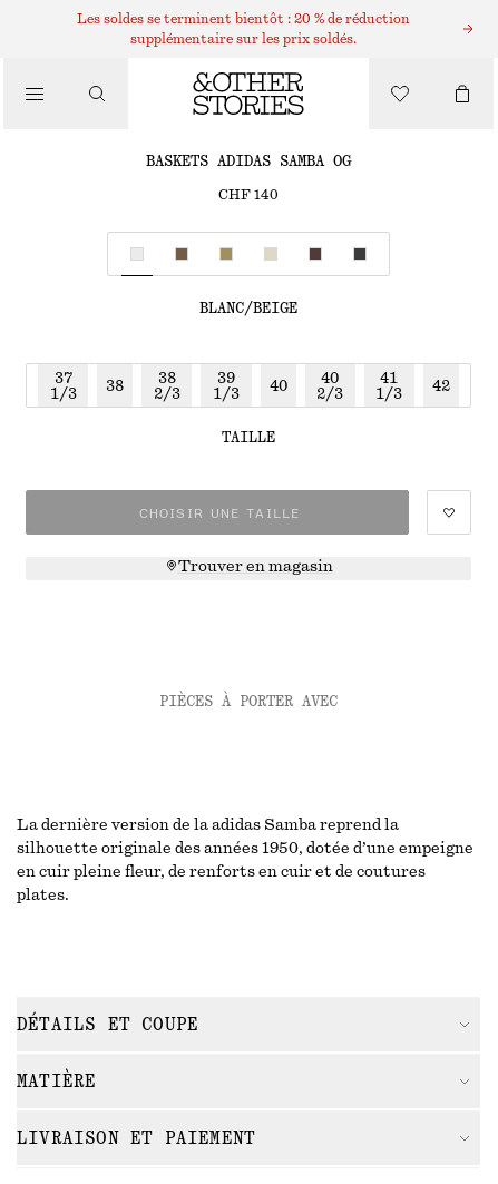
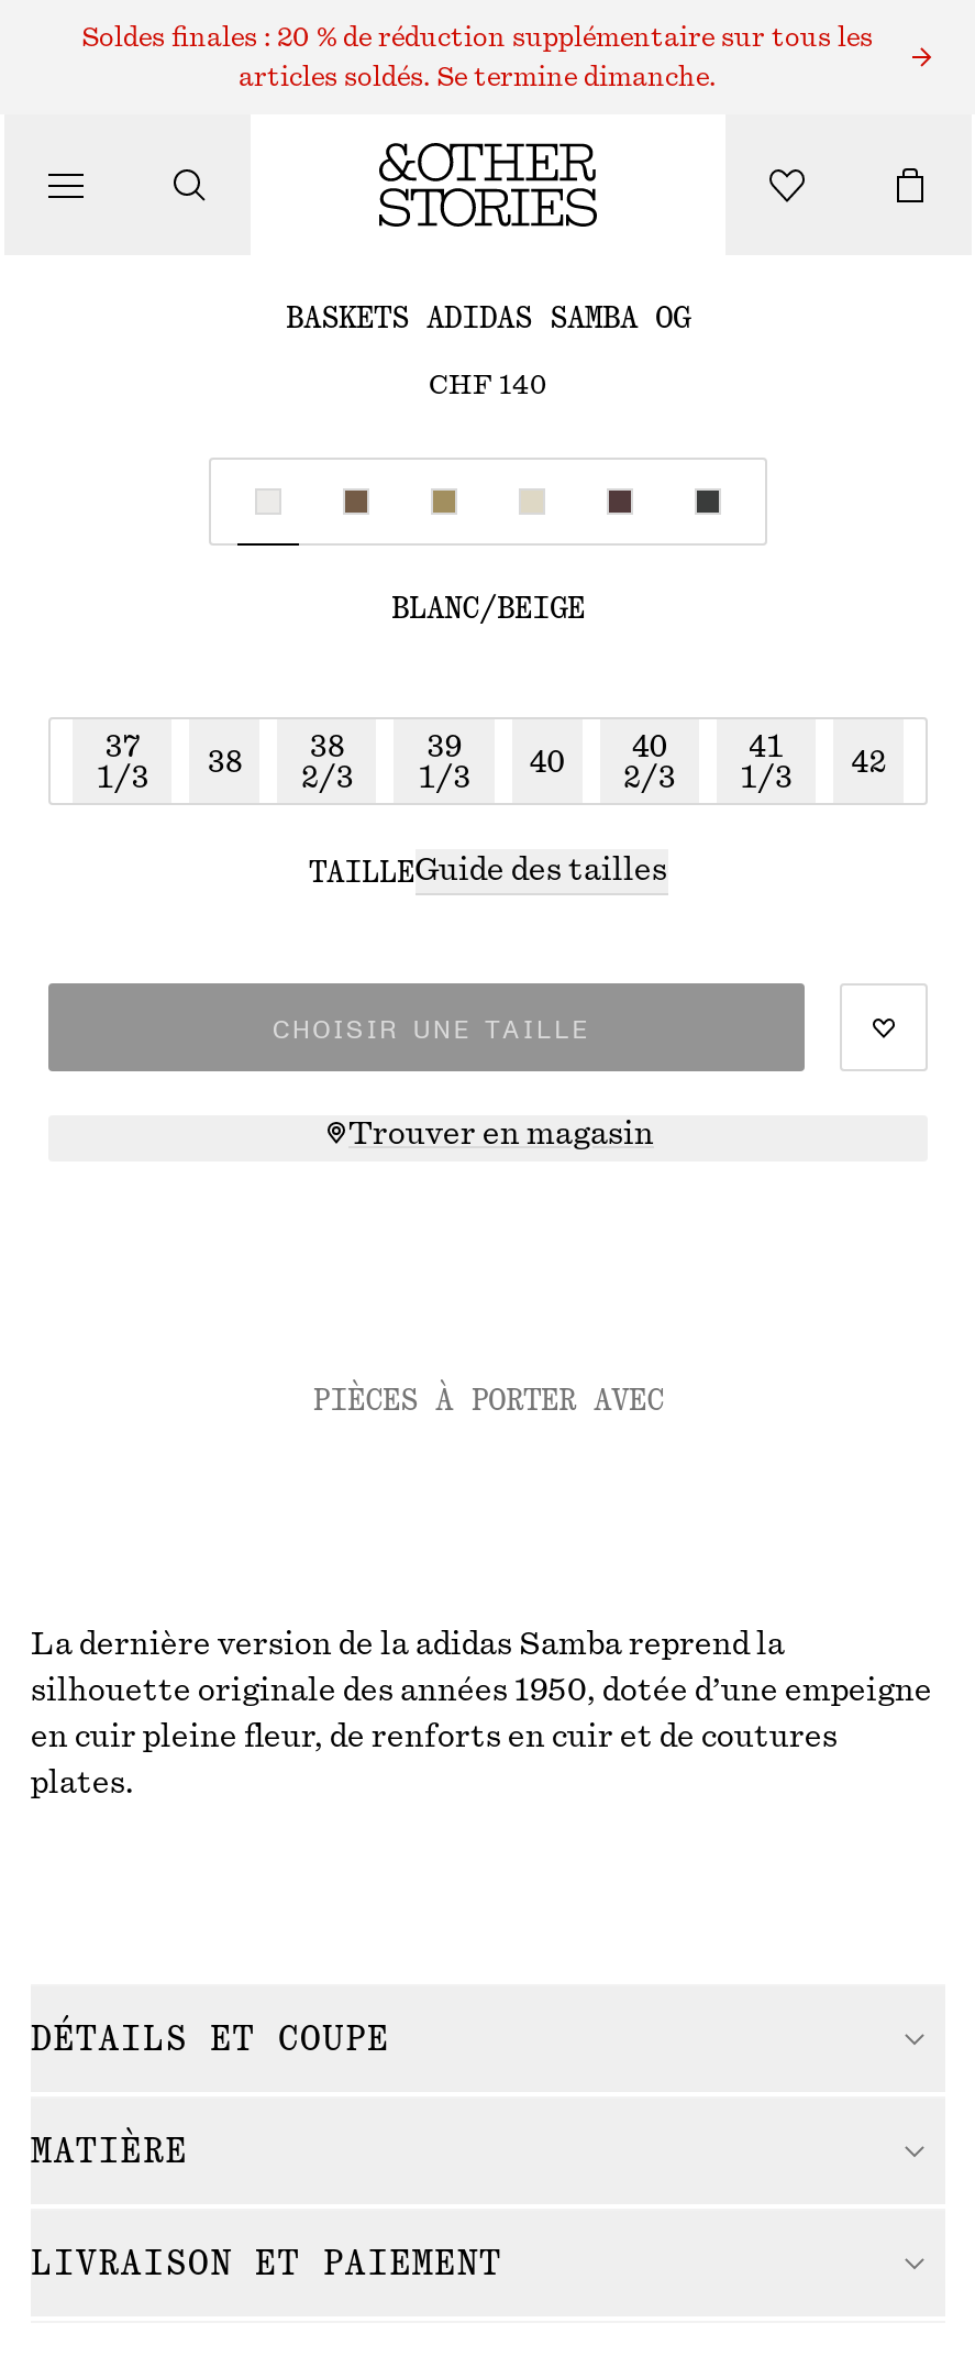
[76,12,409,26] Les soldes se terminent bientôt : 20 % de réduction -> [81,24,873,51] Soldes finales : 20 % de réduction supplémentaire sur tous les
[130,32,356,46] supplémentaire sur les prix soldés. -> [239,64,716,90] articles soldés. Se termine dimanche.
[222,430,275,446] TAILLE -> [309,856,667,888] TAILLEGuide des tailles

